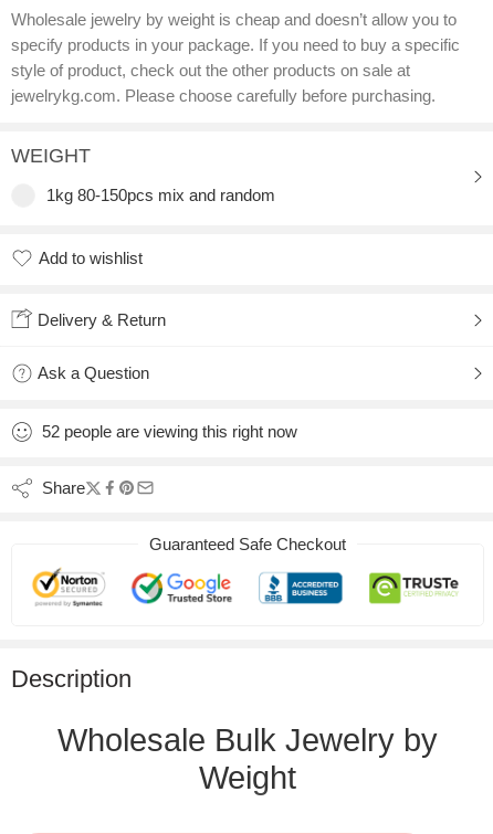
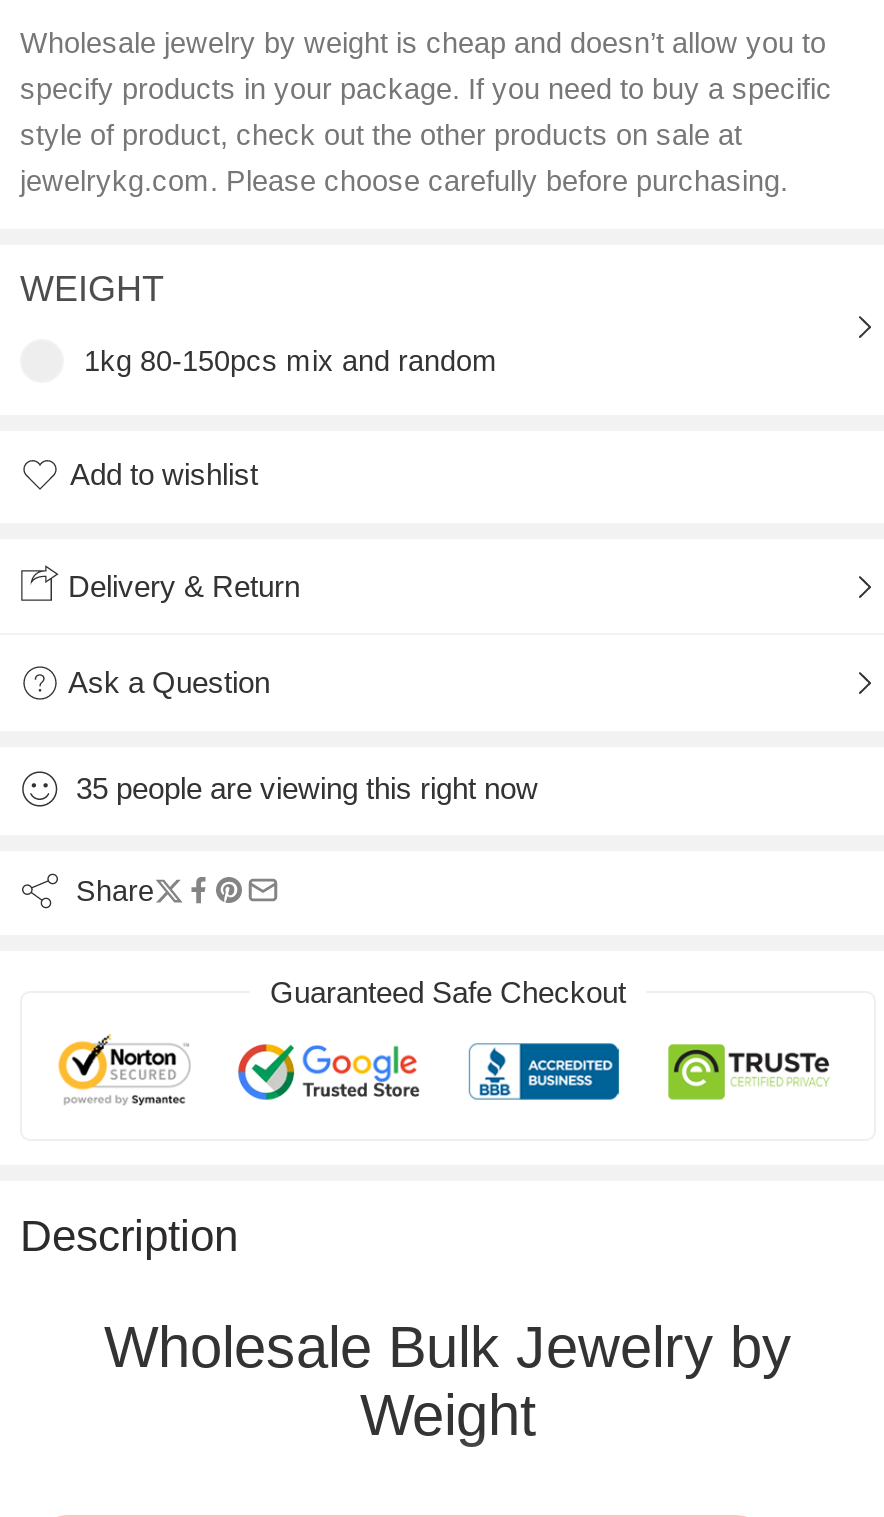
[42,422,297,441] 52 people are viewing this right now -> [76,771,538,805] 35 people are viewing this right now

